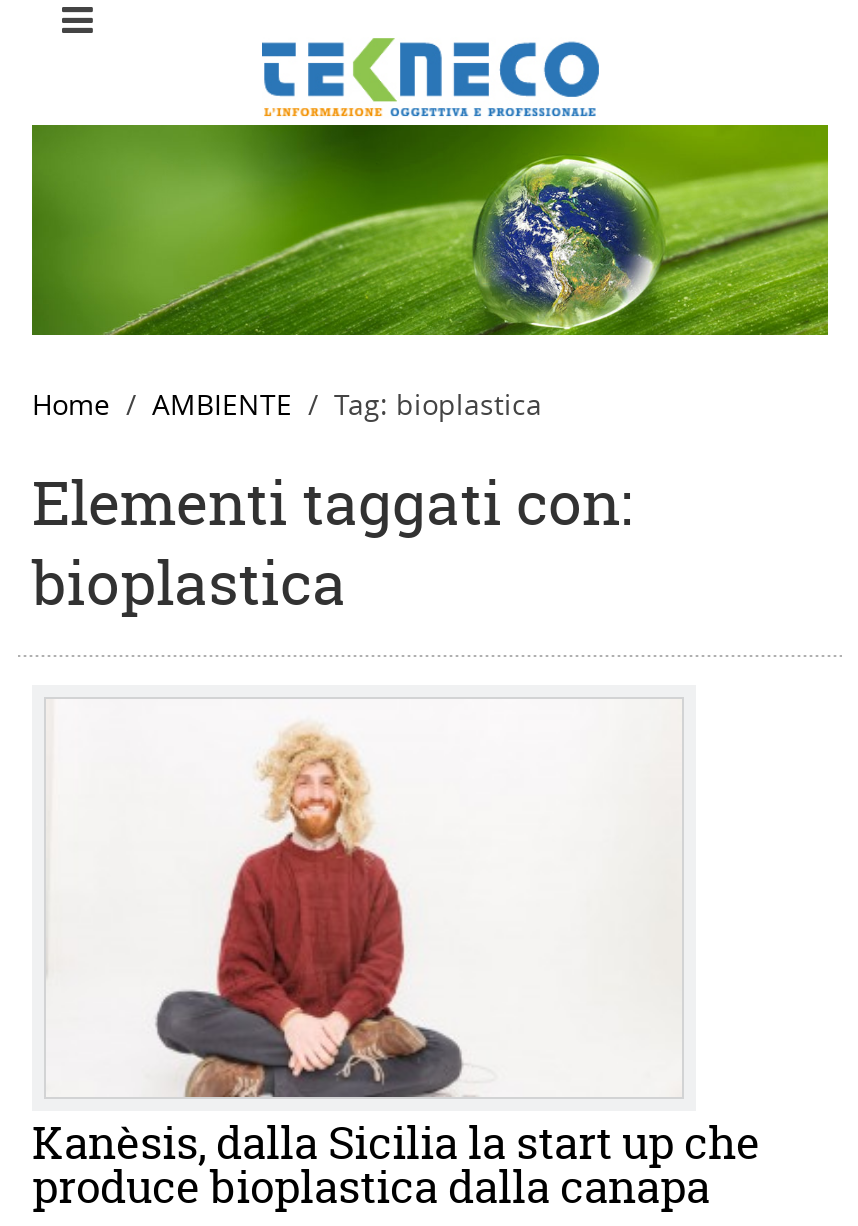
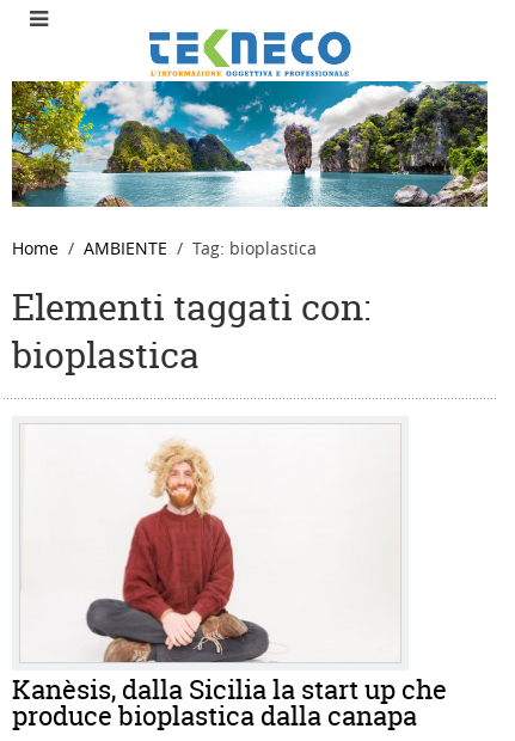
[30,123,830,337] [image] -> [11,80,489,208] [image]

